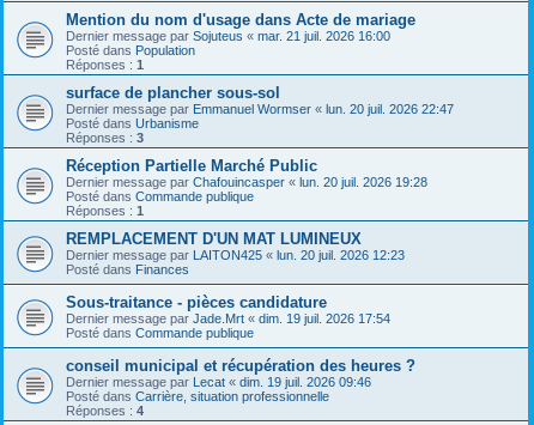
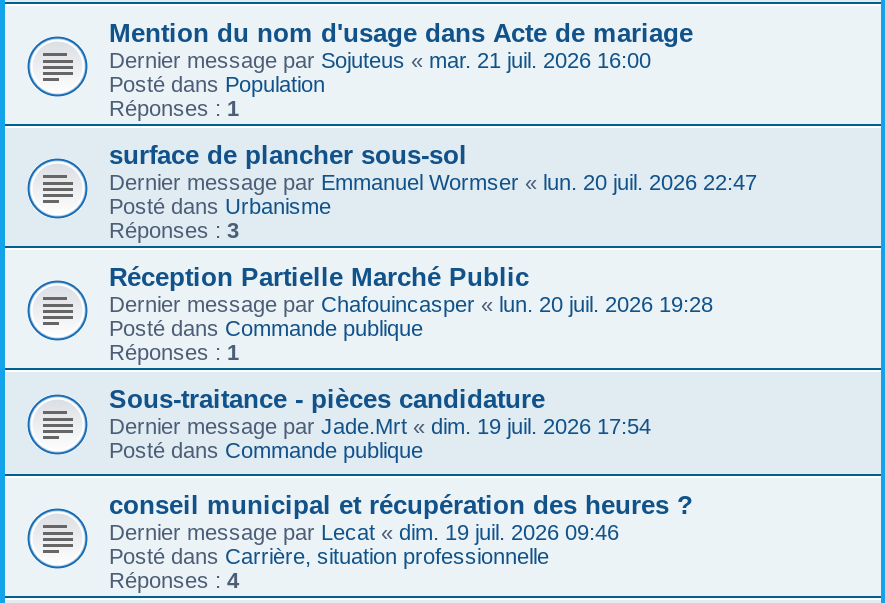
[66,229,405,276] REMPLACEMENT D'UN MAT LUMINEUX | Dernier message par LAITON425 «lun. 20 juil. 2026 12:23 | Posté dans Finances -> none

